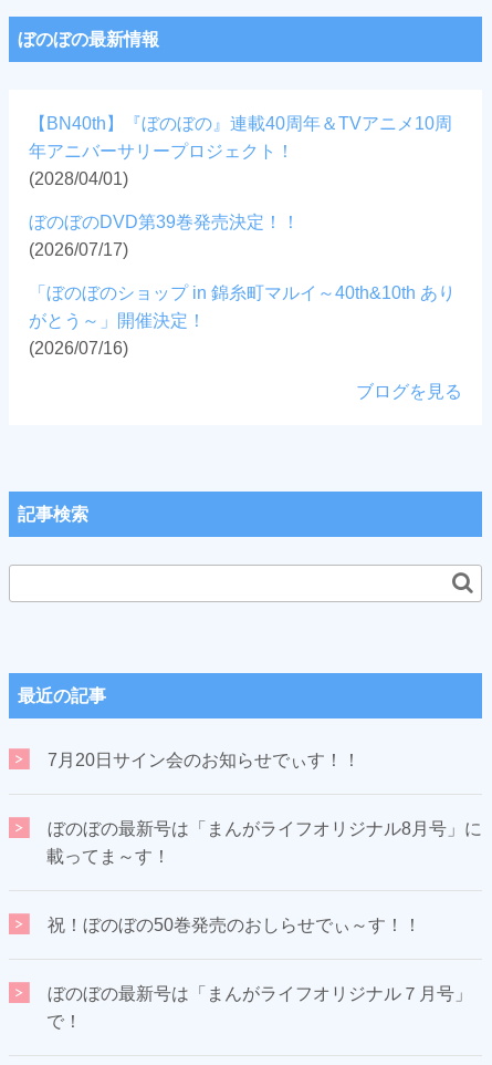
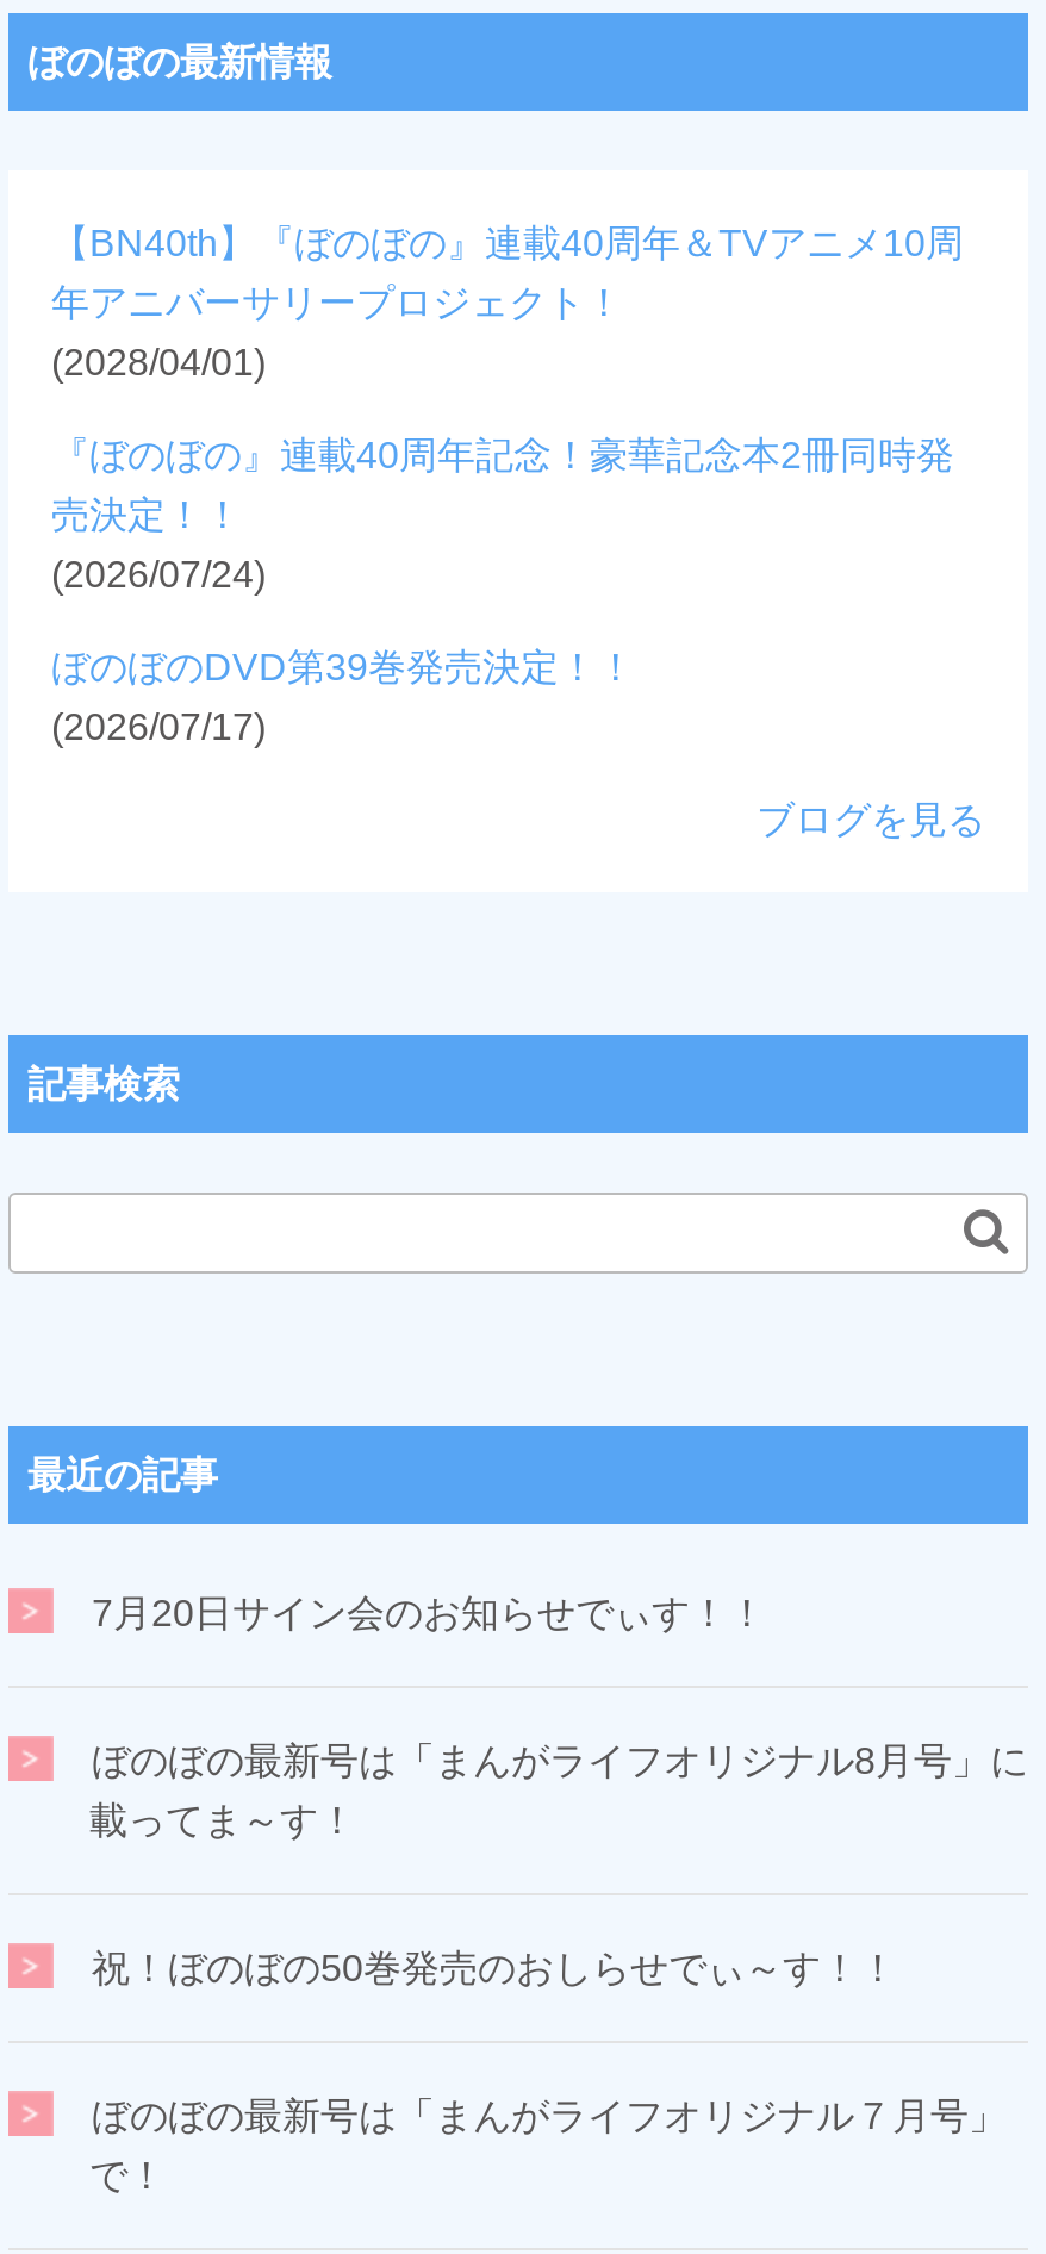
none -> [51,435,954,594] 『ぼのぼの』連載40周年記念！豪華記念本2冊同時発 | 売決定！！ | (2026/07/24)
moved [29,213,300,259] -> [51,647,635,747]: ぼのぼのDVD第39巻発売決定！！ | (2026/07/17)
[29,283,456,358] 「ぼのぼのショップ in 錦糸町マルイ～40th&10th あり | がとう～」開催決定！ | (2026/07/16) -> none

